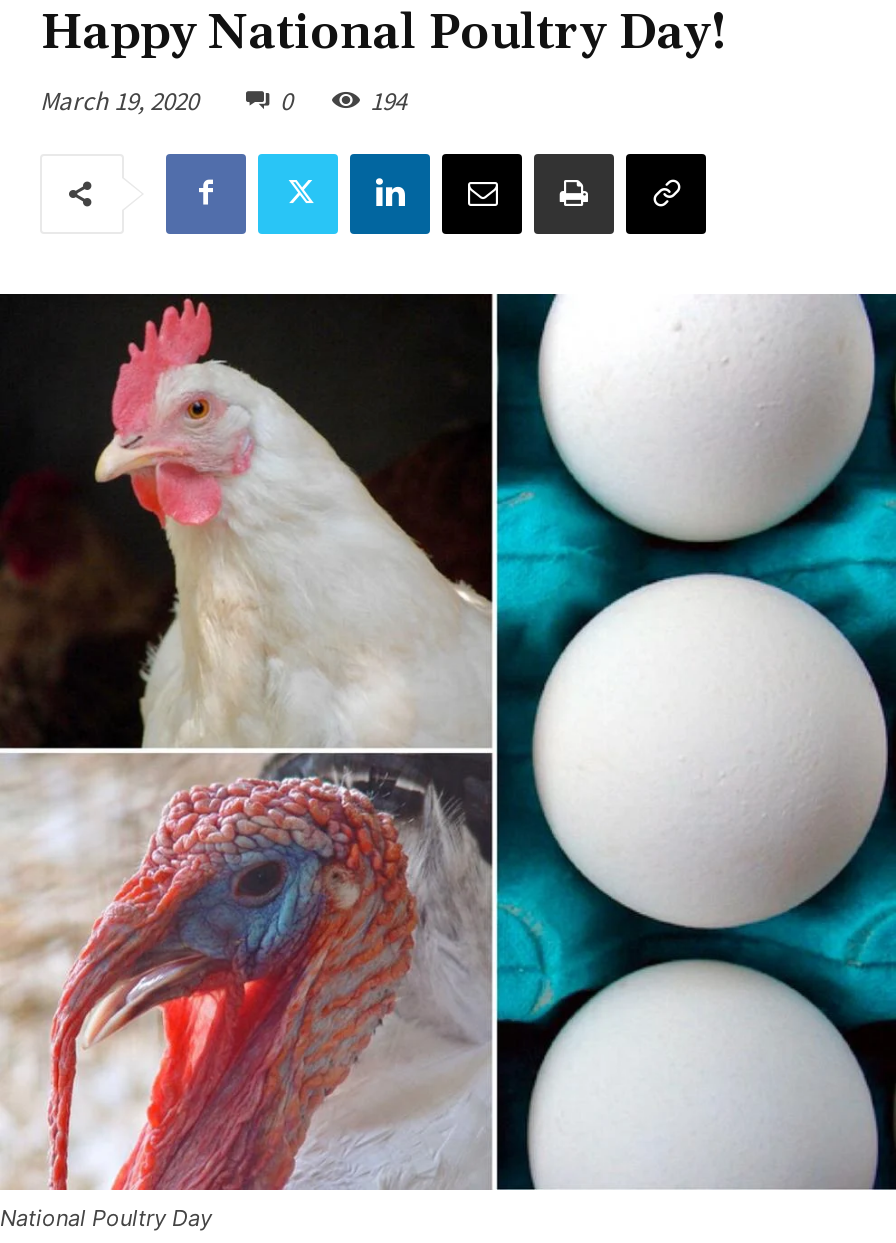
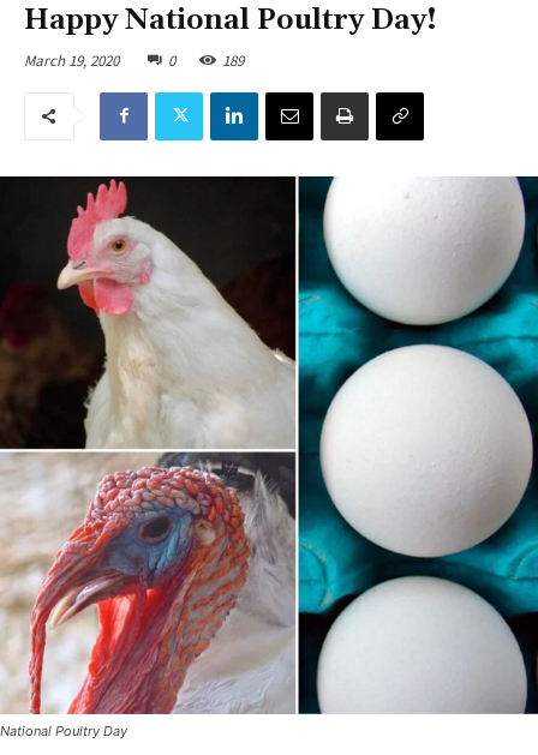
[370,84,406,118] 194 -> [222,50,244,71] 189

